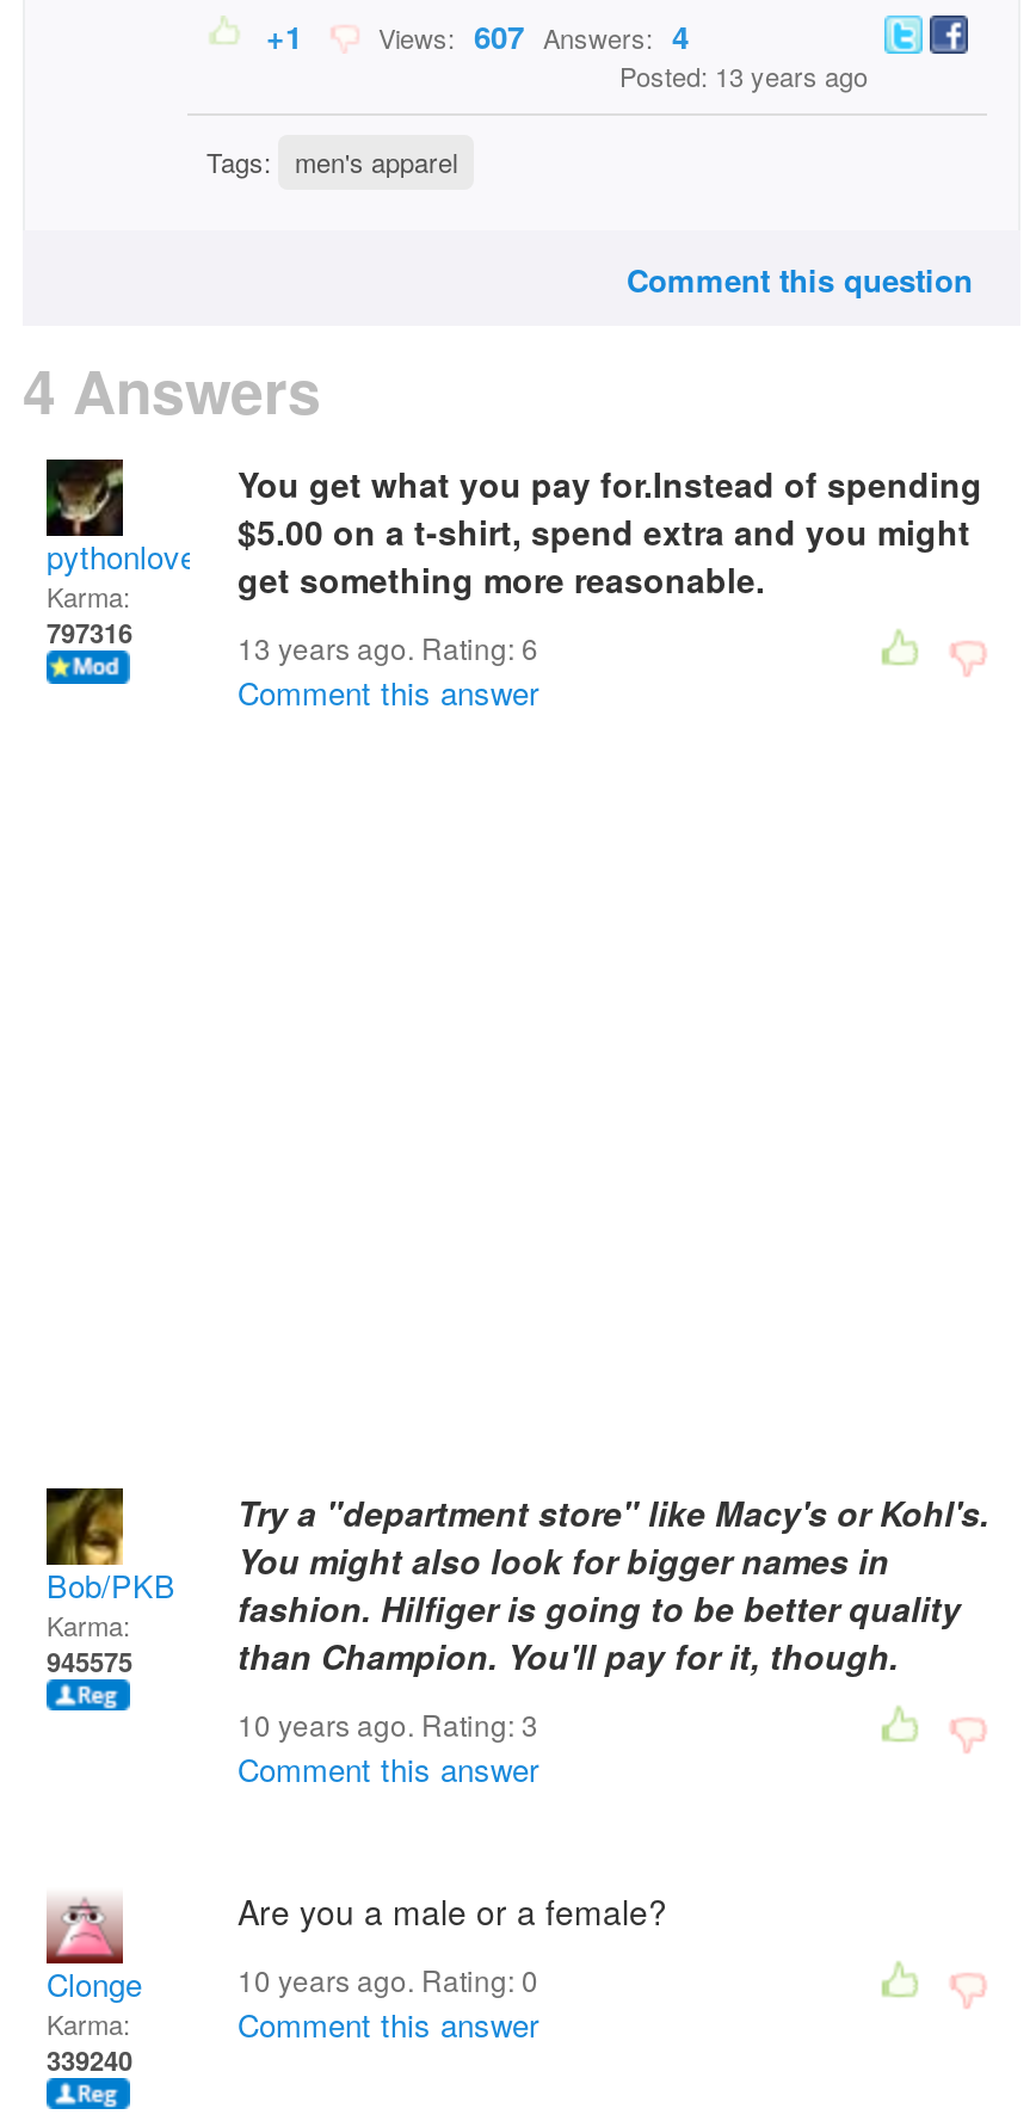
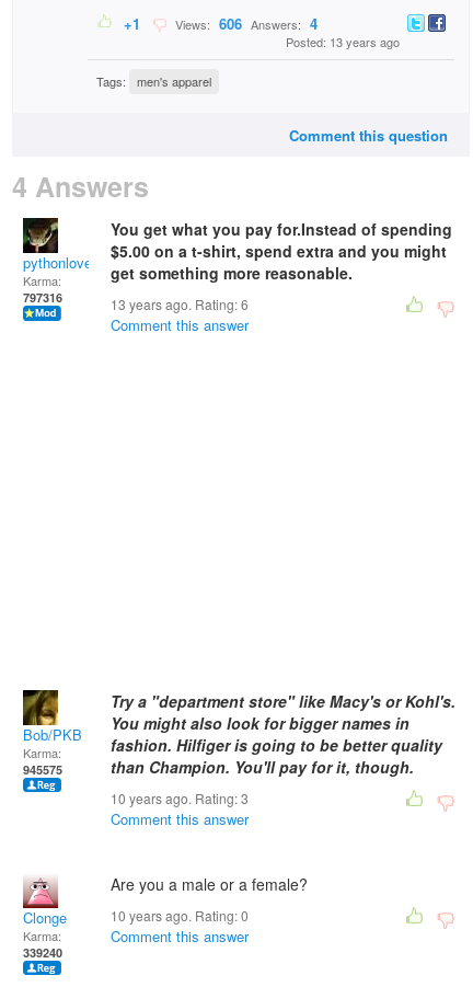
[364,13,689,59] Views: 607 Answers: 4 -> [169,13,318,34] Views: 606 Answers: 4

